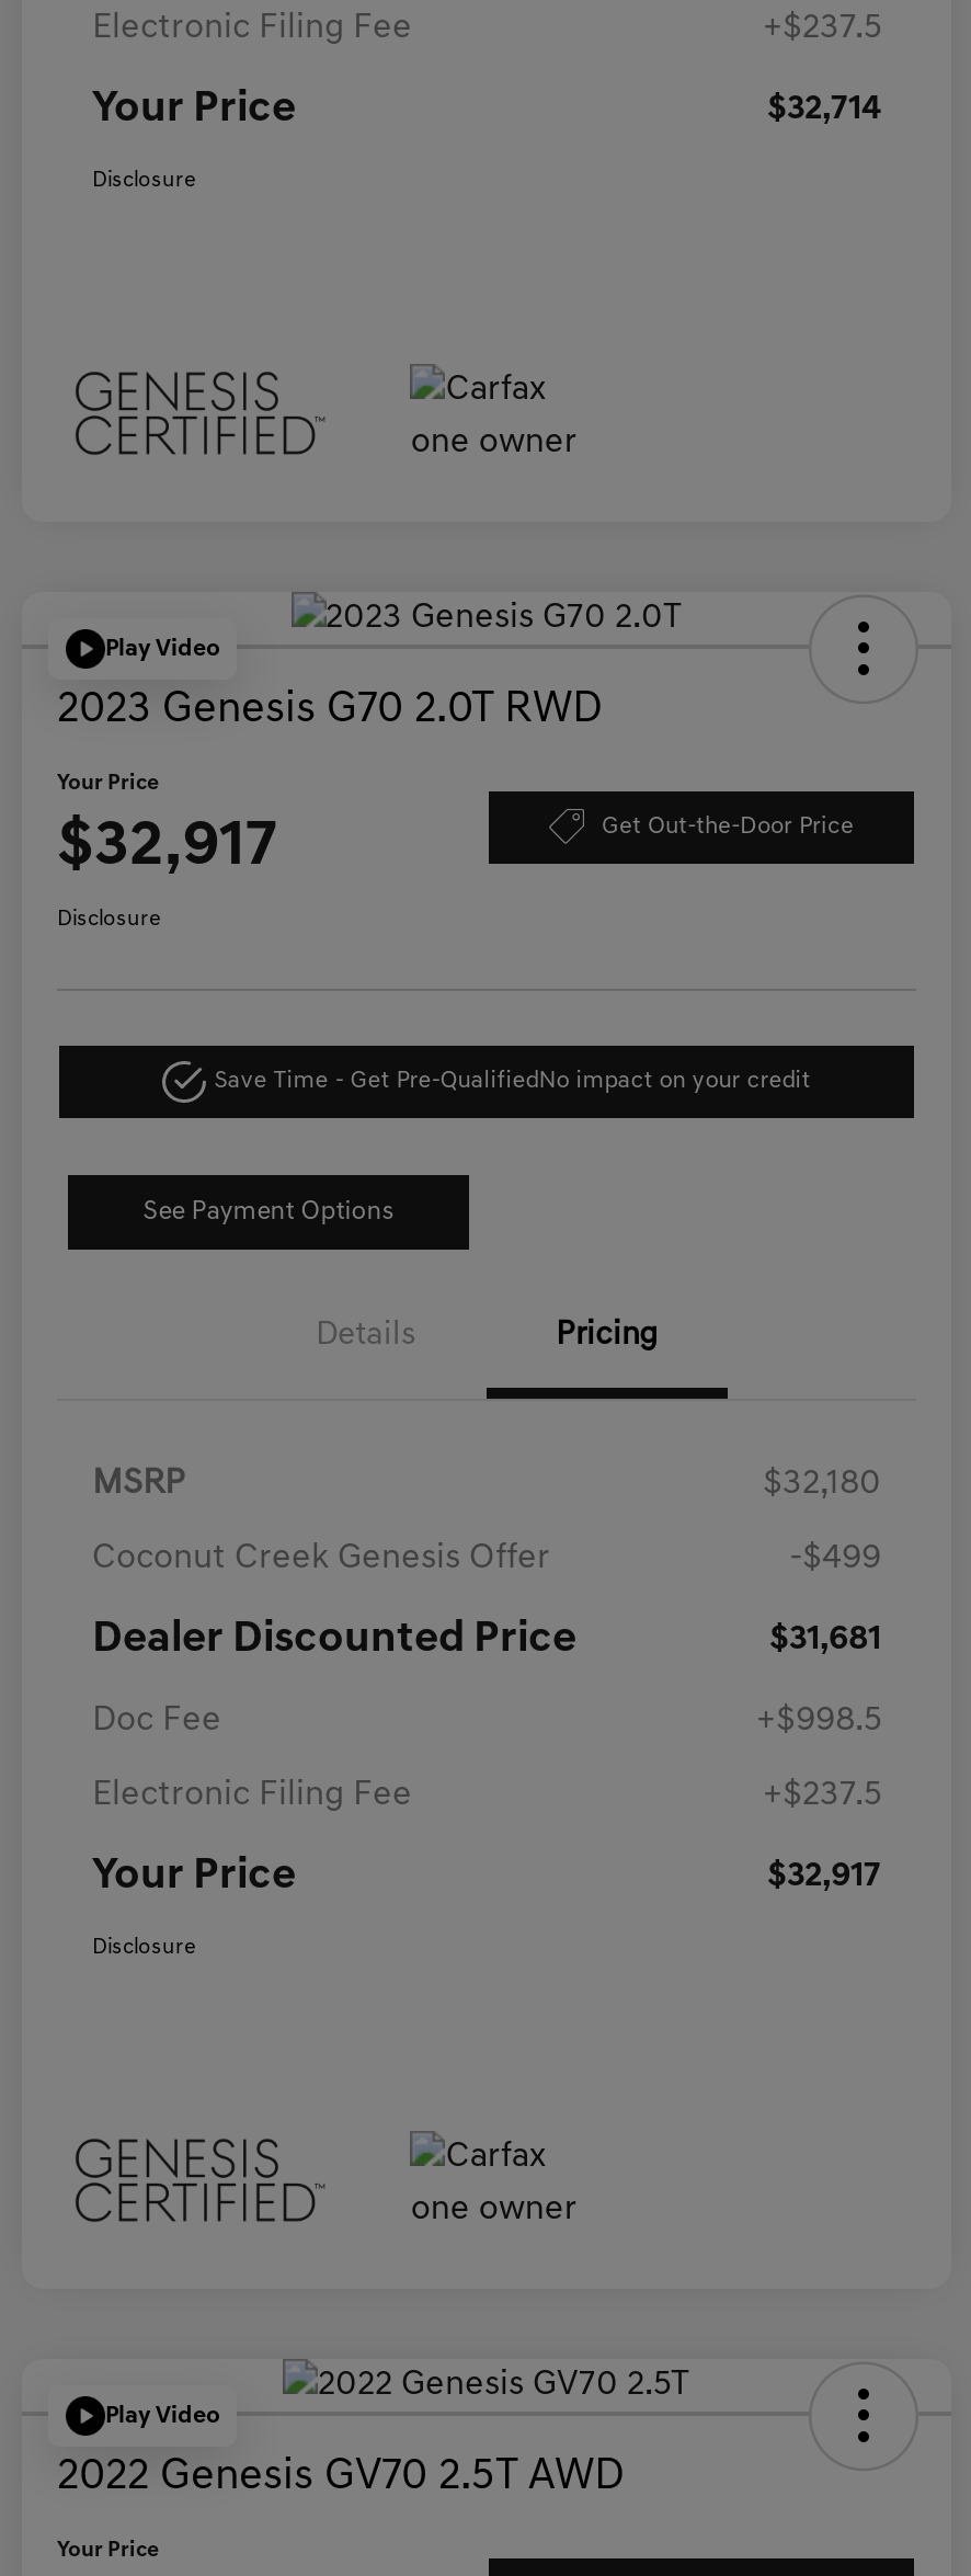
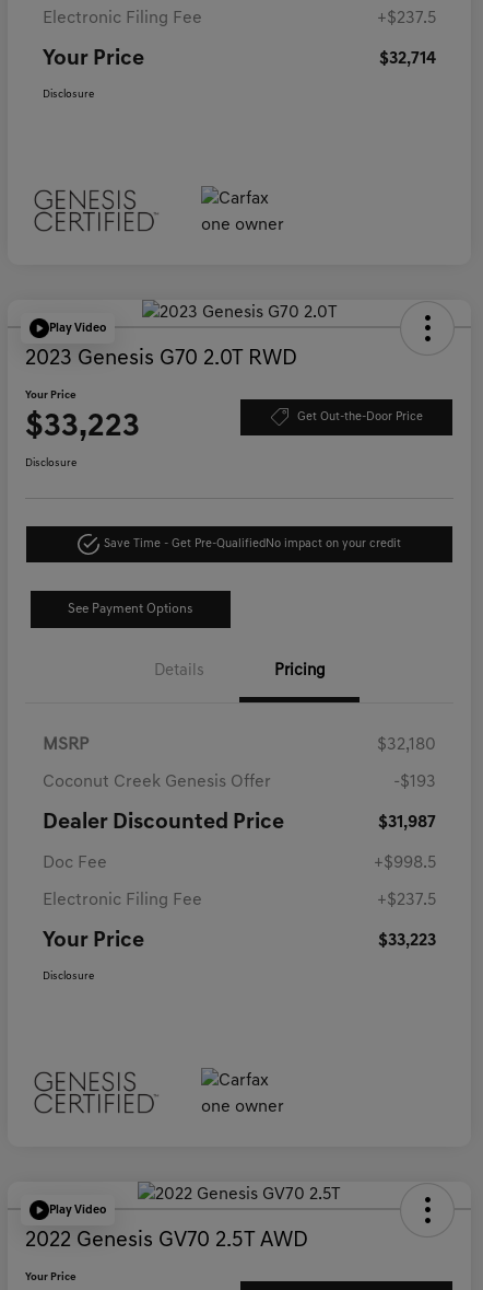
[57,814,276,882] $32,917 -> [25,411,140,444] $33,223
[789,1542,881,1577] -$499 -> [393,774,436,791] -$193
[769,1623,881,1658] $31,681 -> [378,814,436,832] $31,987
[767,1860,881,1895] $32,917 -> [378,932,436,950] $33,223

